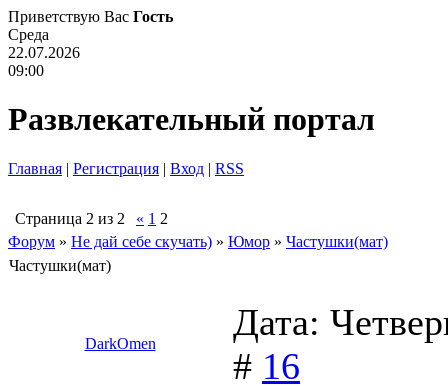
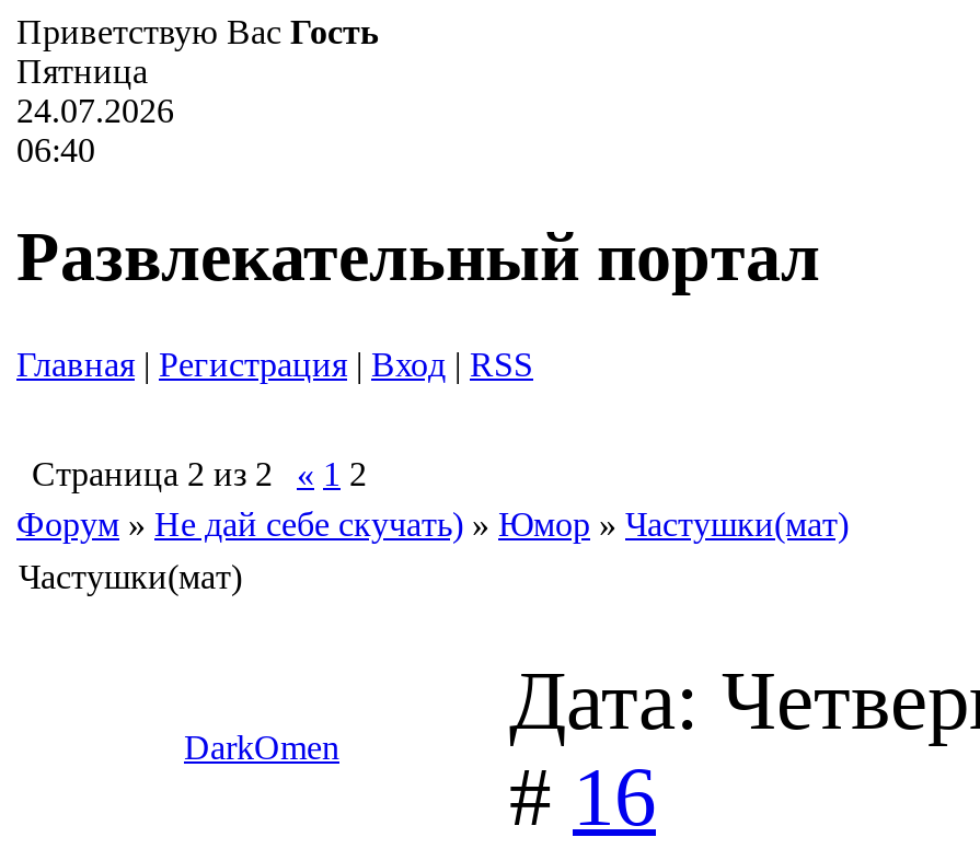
[8,26,80,79] Среда | 22.07.2026 | 09:00 -> [16,53,174,168] Пятница | 24.07.2026 | 06:40

